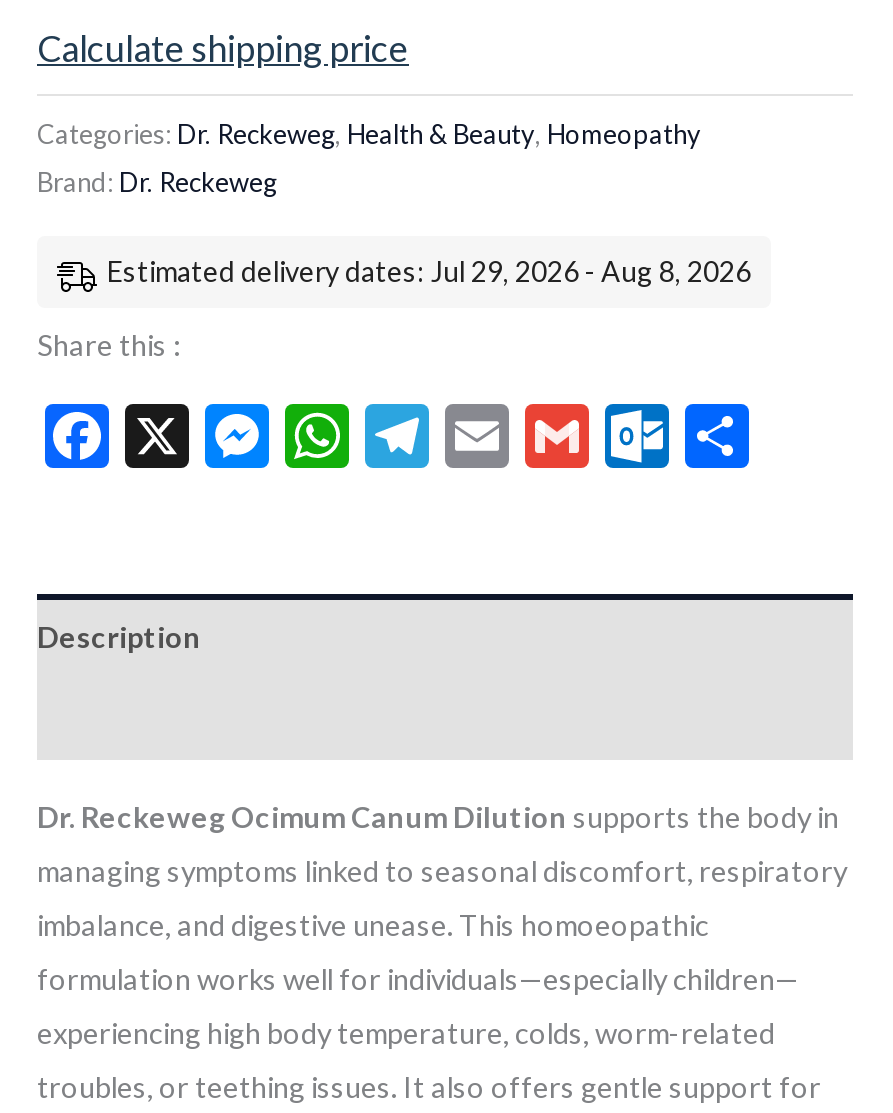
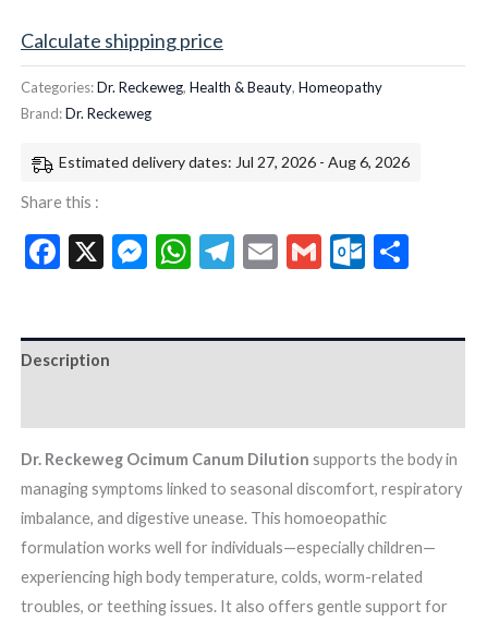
[107,255,751,289] Estimated delivery dates: Jul 29, 2026 - Aug 8, 2026 -> [59,153,410,172] Estimated delivery dates: Jul 27, 2026 - Aug 6, 2026

